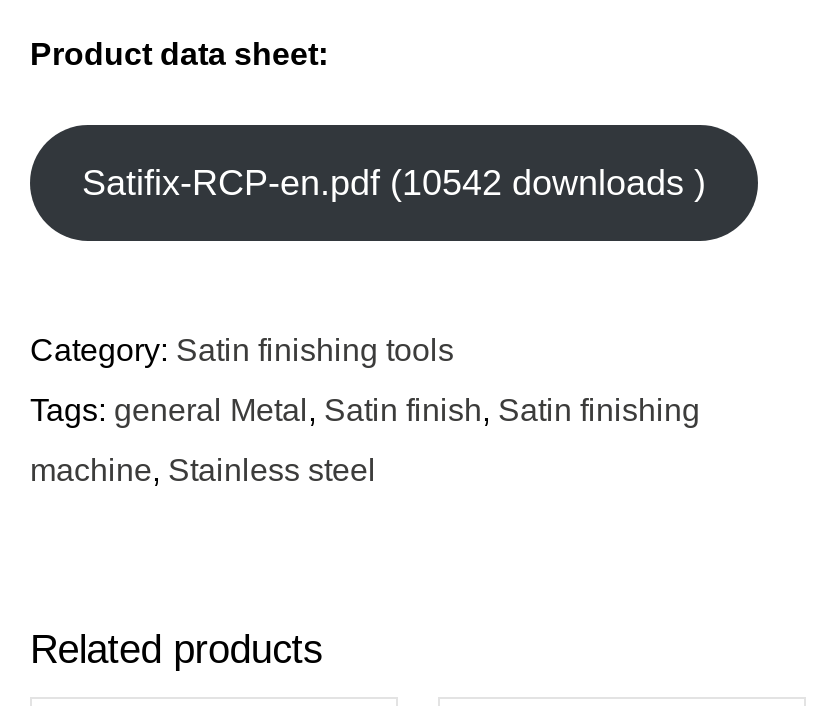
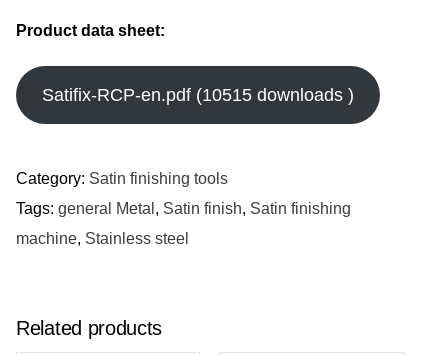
[82,162,706,202] Satifix-RCP-en.pdf (10542 downloads ) -> [42,85,354,105] Satifix-RCP-en.pdf (10515 downloads )

